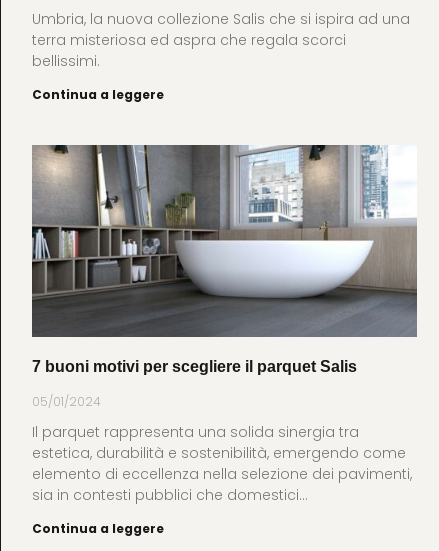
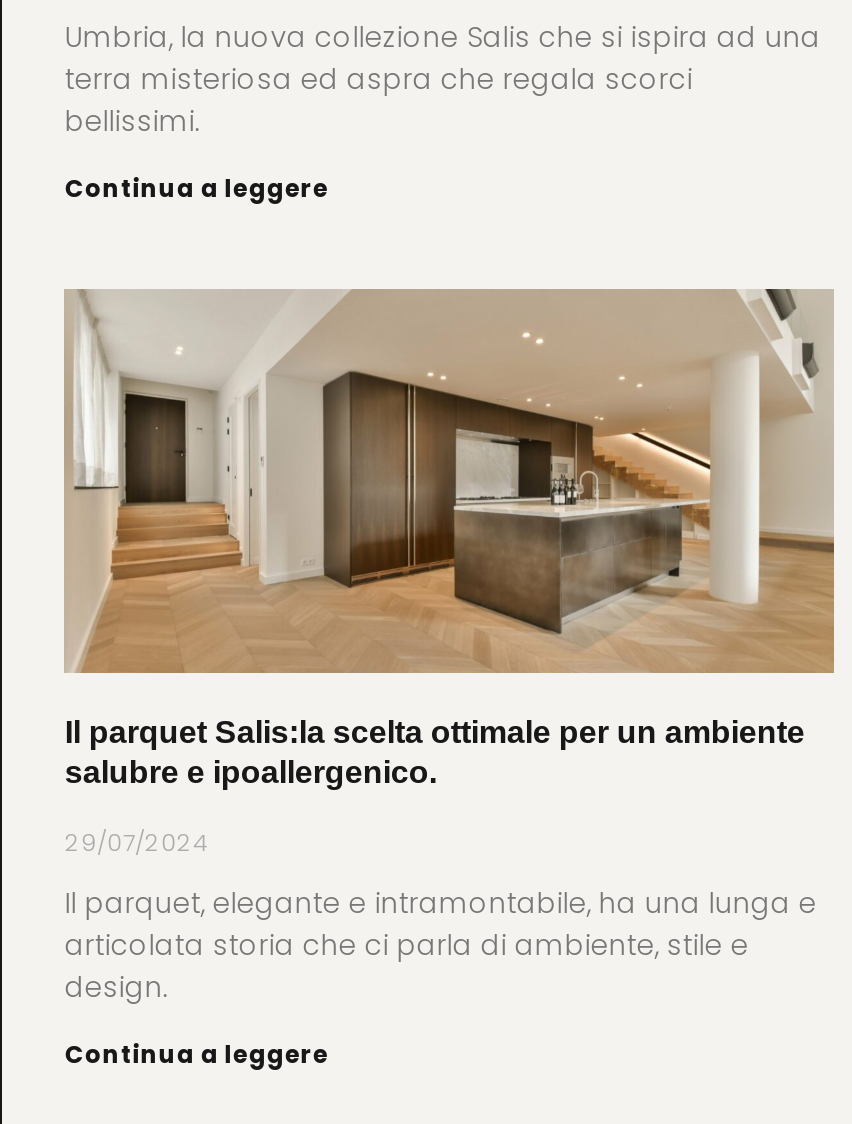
[31,144,418,375] [image] | 7 buoni motivi per scegliere il parquet Salis -> [64,286,836,790] [image] | Il parquet Salis:la scelta ottimale per un ambiente | salubre e ipoallergenico.
[32,393,101,410] 05/01/2024 -> [65,826,209,860] 29/07/2024
[32,422,412,505] Il parquet rappresenta una solida sinergia tra | estetica, durabilità e sostenibilità, emergendo come | elemento di eccellenza nella selezione dei pavimenti, | sia in contesti pubblici che domestici… -> [65,884,817,1008] Il parquet, elegante e intramontabile, ha una lunga e | articolata storia che ci parla di ambiente, stile e | design.

